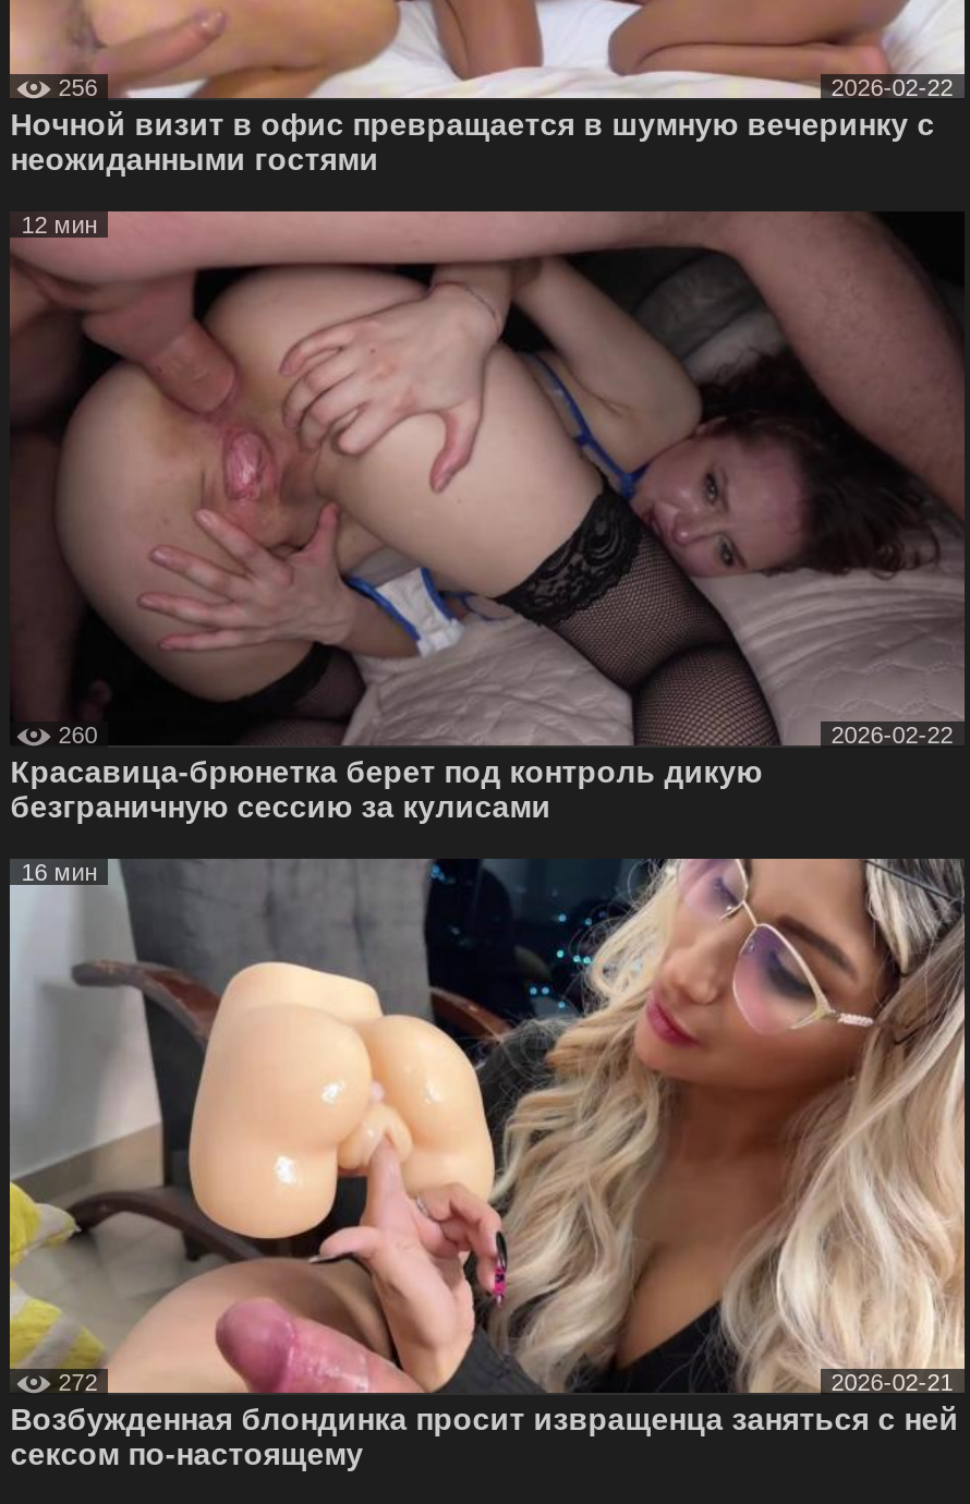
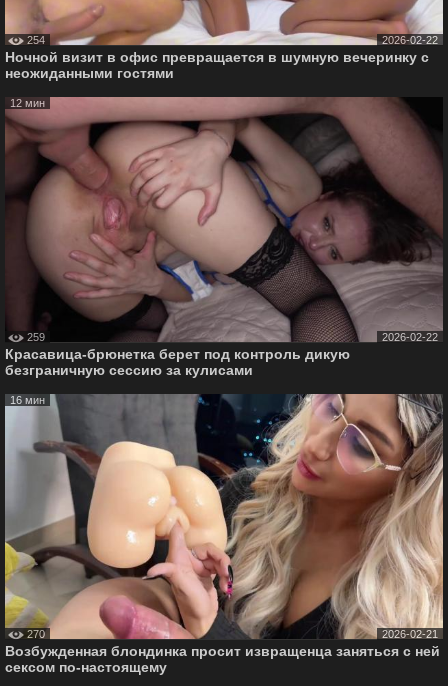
[58,73,97,100] 256 -> [27,34,45,46] 254
[58,721,97,747] 260 -> [27,331,45,343] 259
[58,1369,97,1395] 272 -> [27,628,45,640] 270

